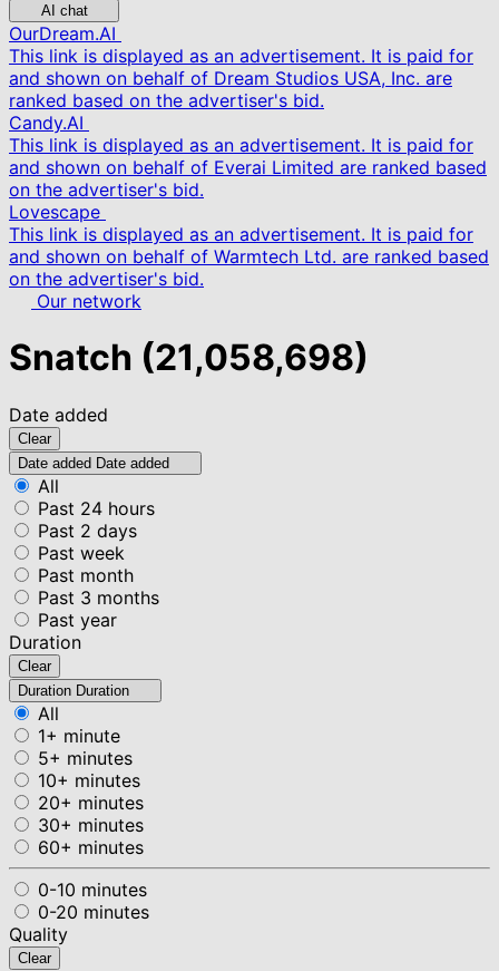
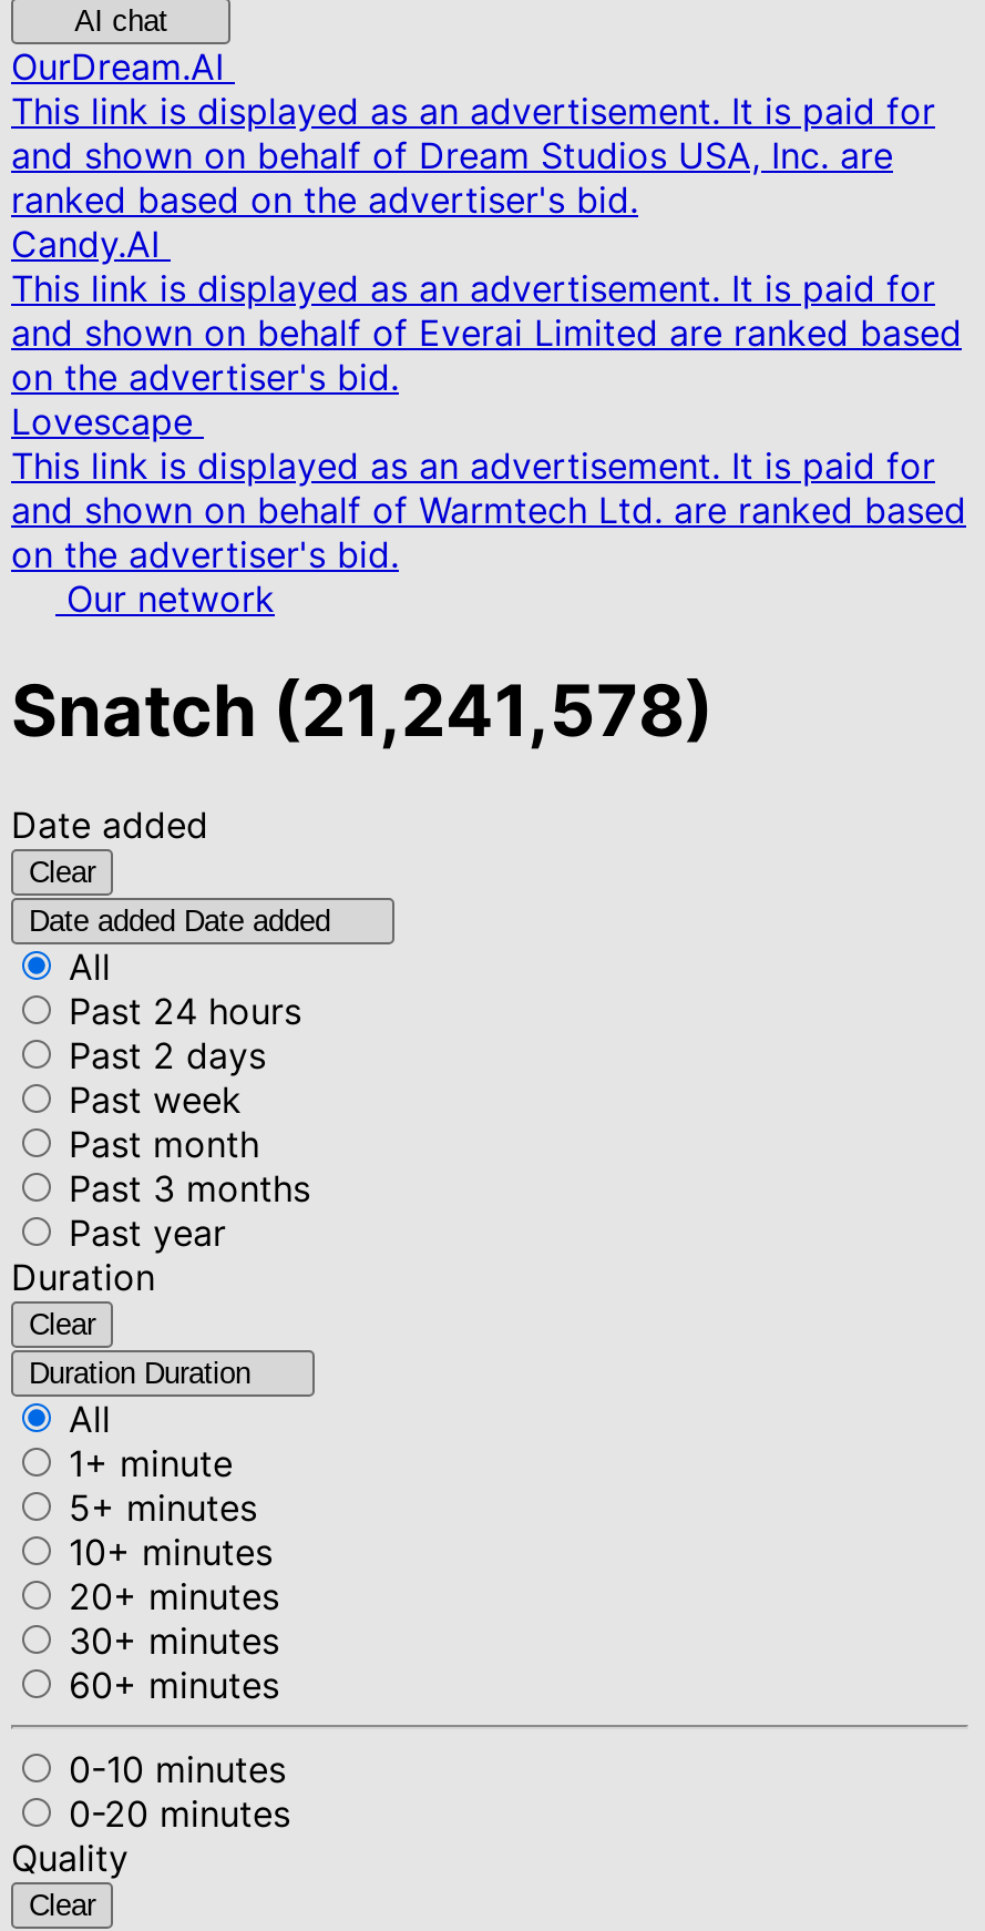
[9,336,369,379] Snatch (21,058,698) -> [11,668,714,755] Snatch (21,241,578)

